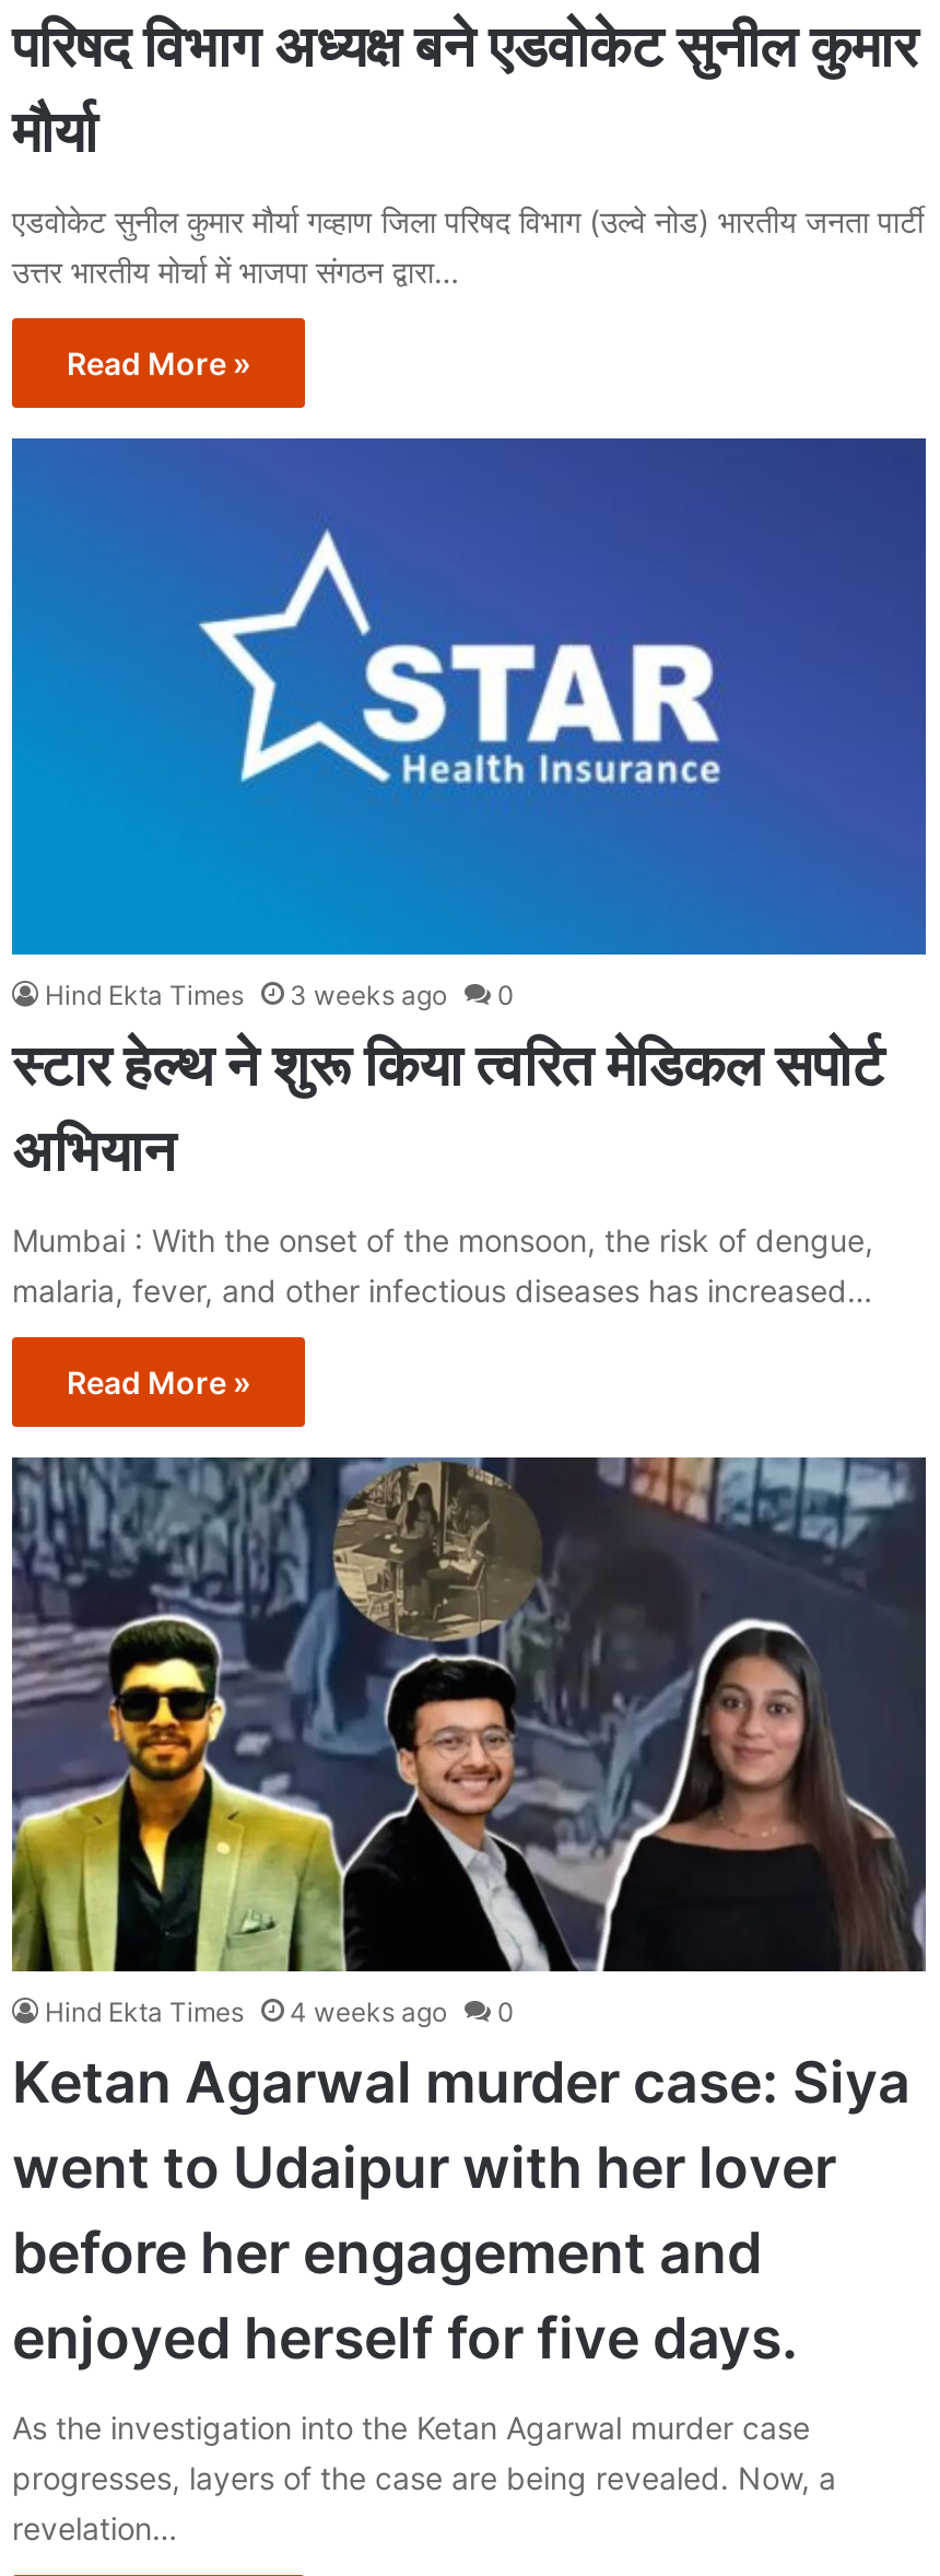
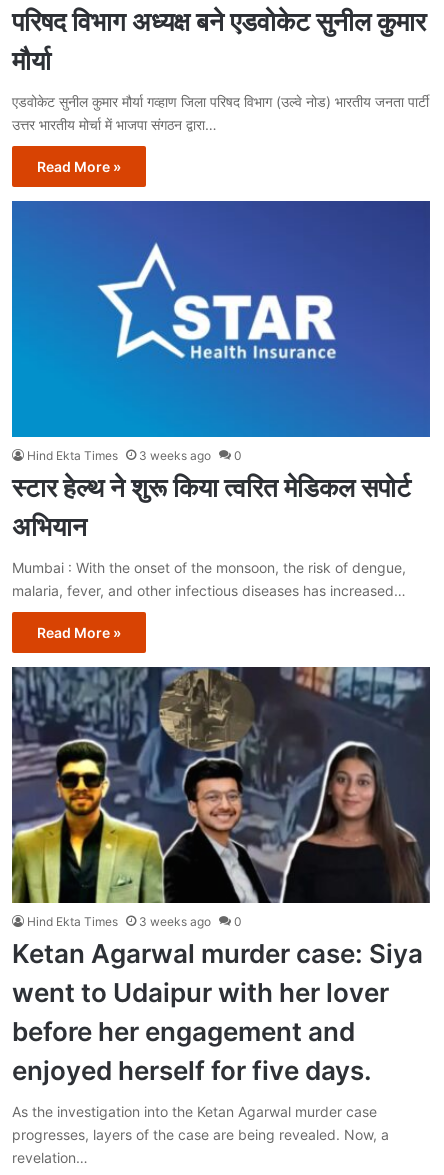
[45,1995,515,2028] Hind Ekta Times 4 weeks ago 0 -> [27,913,242,928] Hind Ekta Times 3 weeks ago 0

